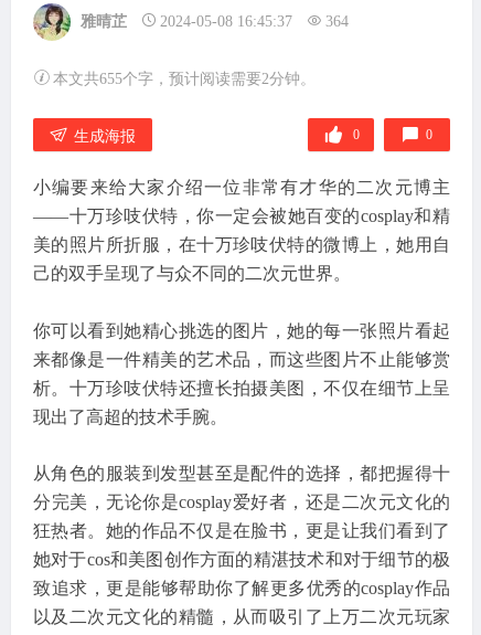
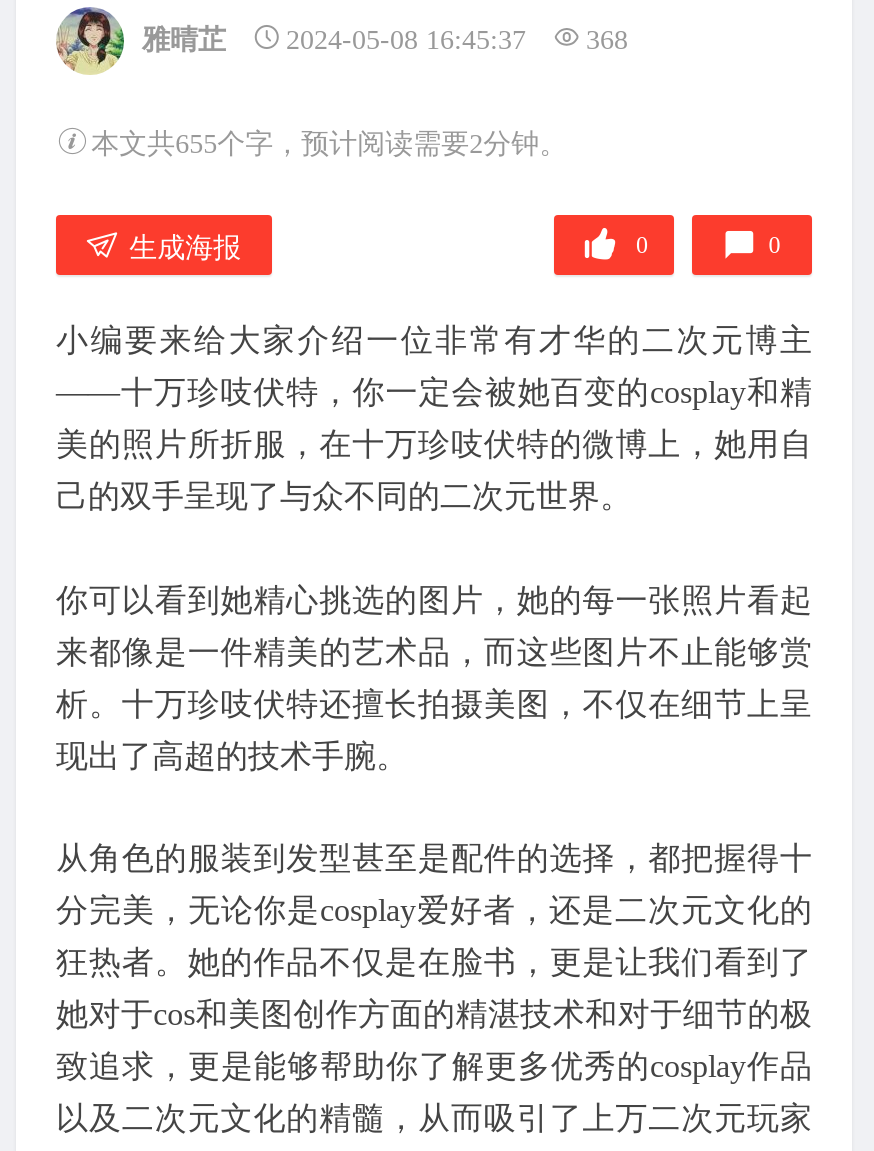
[81,13,349,29] 雅晴芷 2024-05-08 16:45:37 364 -> [142,24,628,54] 雅晴芷 2024-05-08 16:45:37 368

